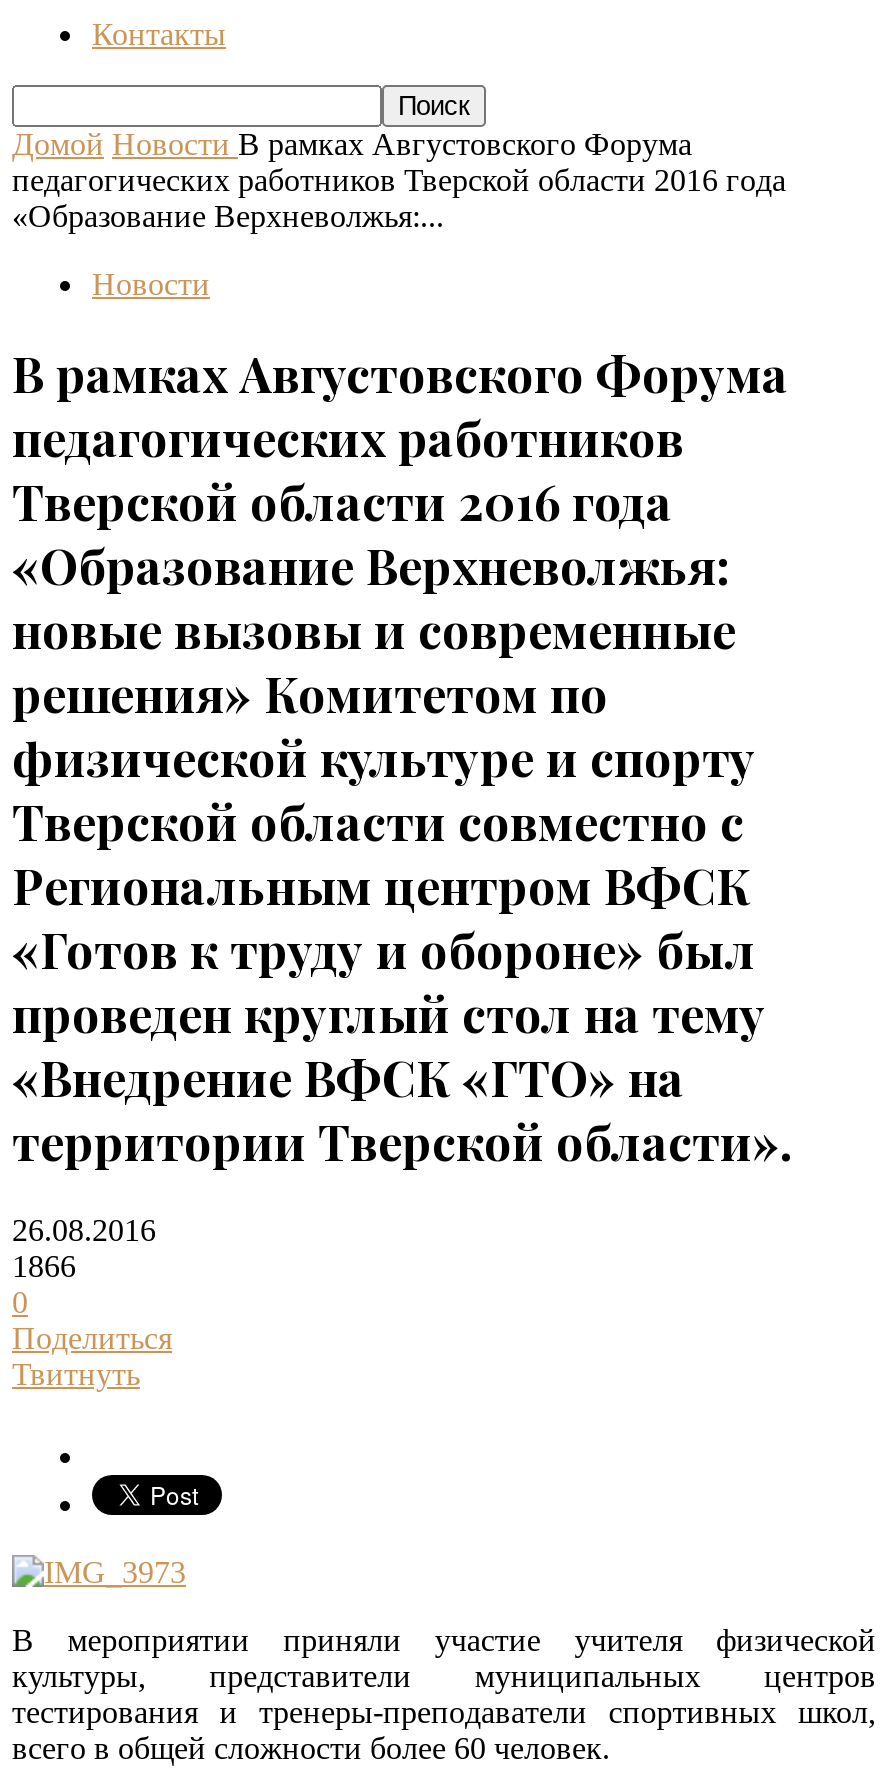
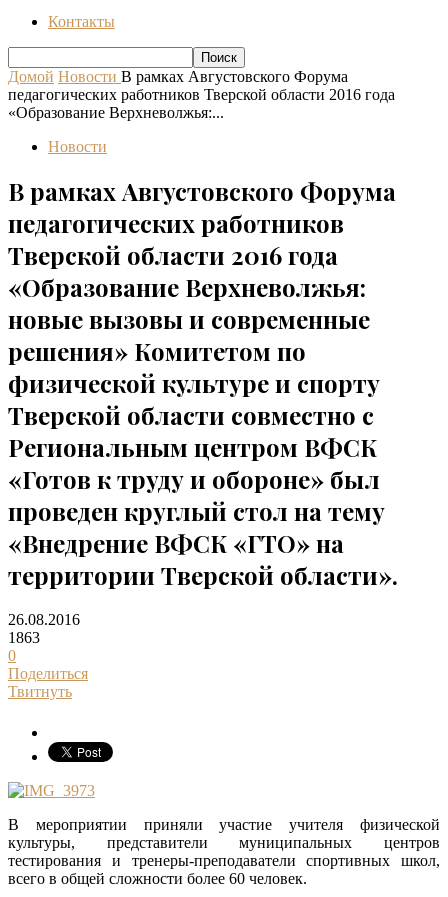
[12,1250,76,1284] 1866 -> [8,629,40,646] 1863

